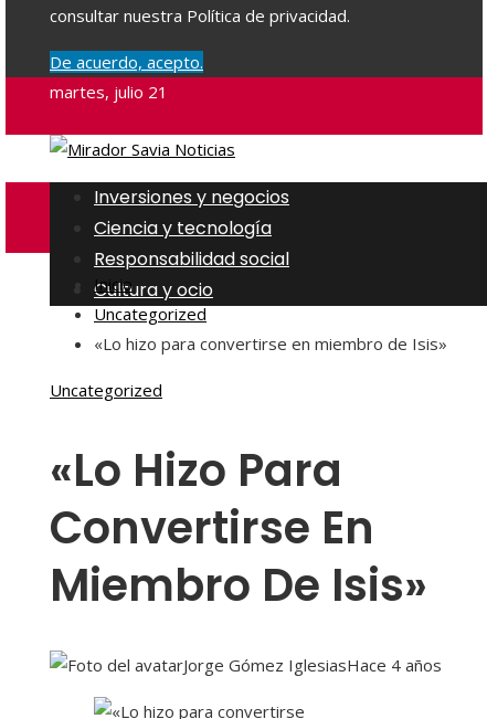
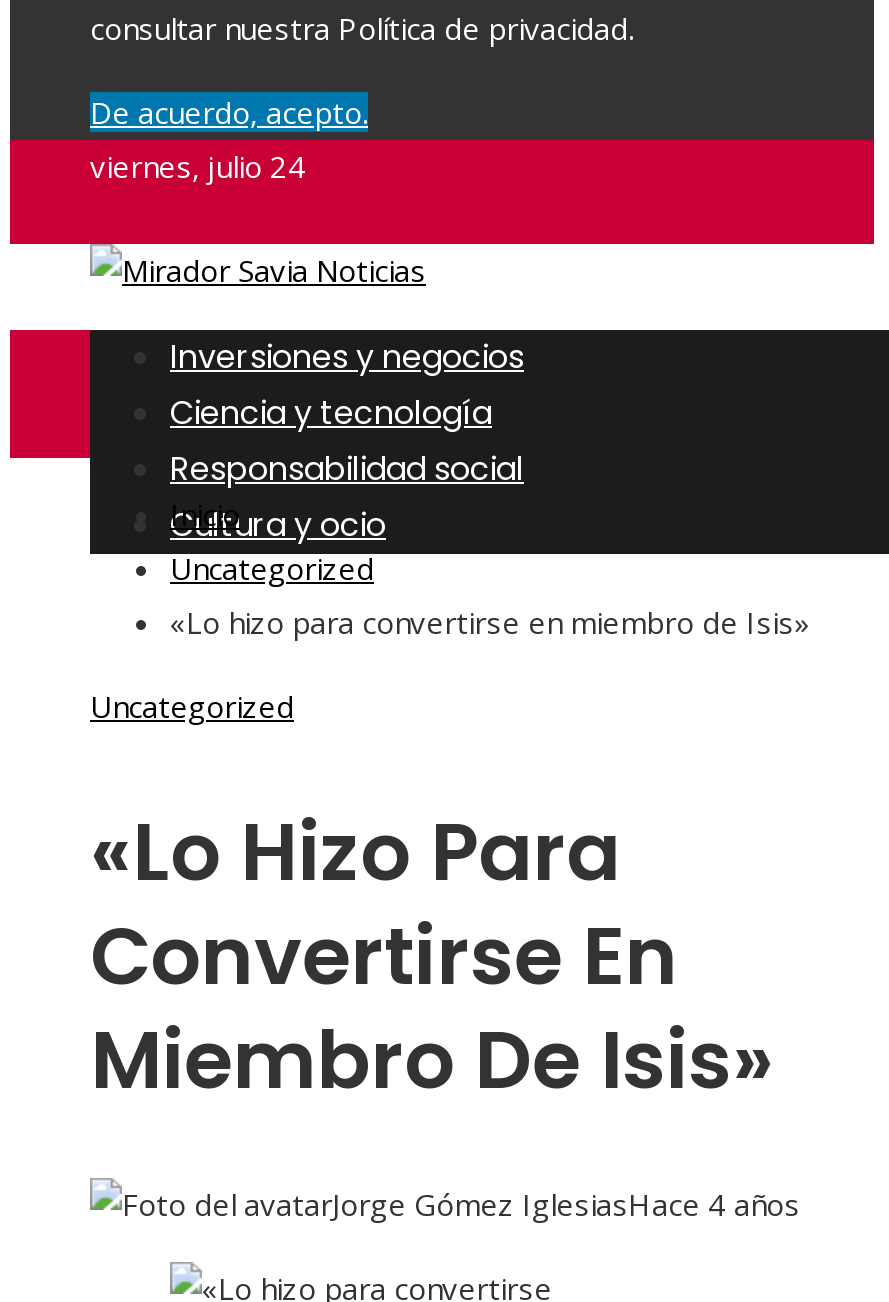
[50,81,168,103] martes, julio 21 -> [90,146,306,186] viernes, julio 24

